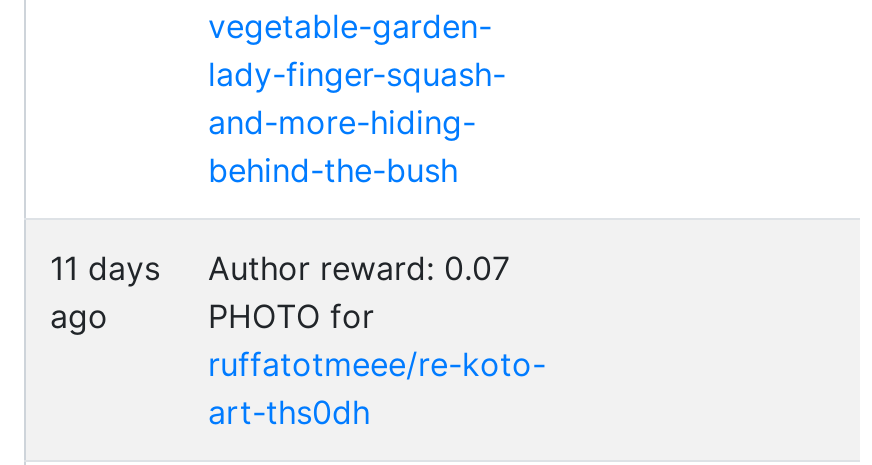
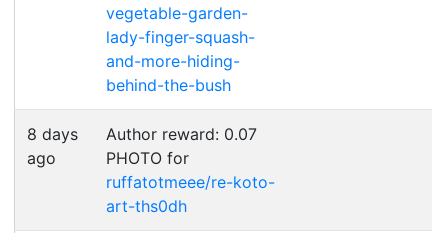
[50,248,510,288] 11 days Author reward: 0.07 -> [27,124,257,144] 8 days Author reward: 0.07

